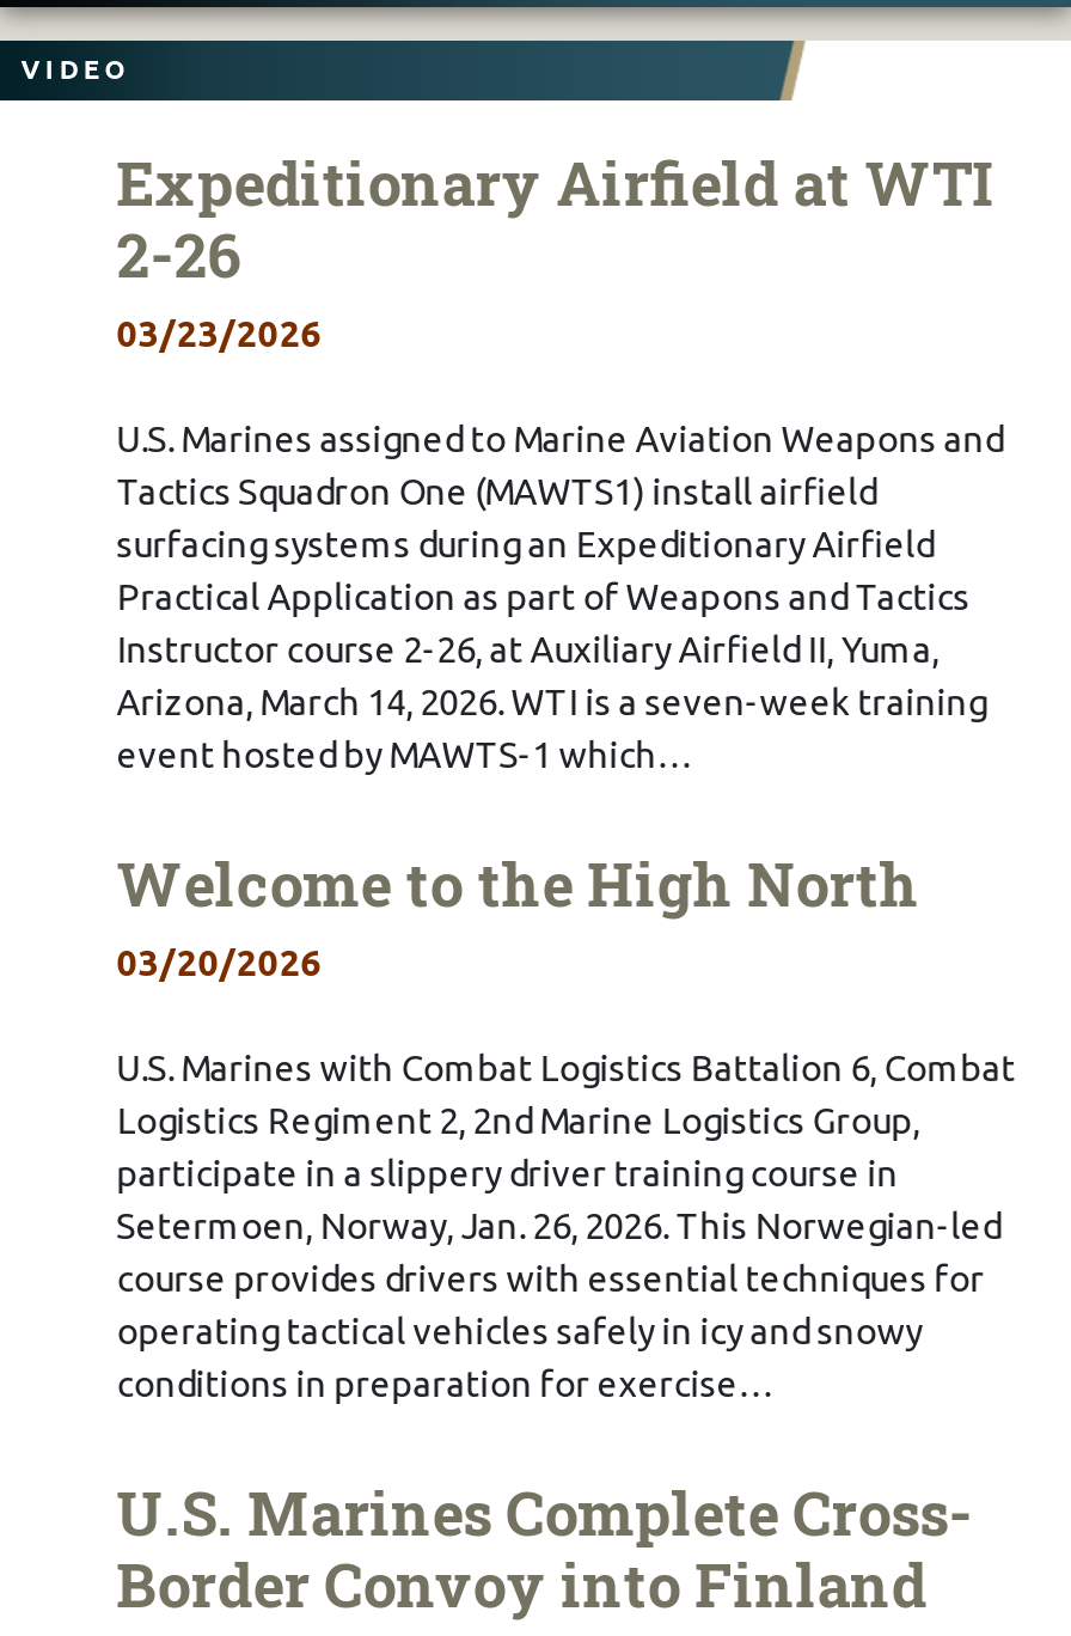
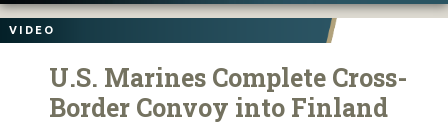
[117,143,1016,1404] Expeditionary Airfield at WTI | 2-26 | 03/23/2026 | U.S. Marines assigned to Marine Aviation Weapons and | Tactics Squadron One (MAWTS1) install airfield | surfacing systems during an Expeditionary Airfield | Practical Application as part of Weapons and Tactics | Instructor course 2-26, at Auxiliary Airfield II, Yuma, | Arizona, March 14, 2026. WTI is a seven-week training | event hosted by MAWTS-1 which… | Welcome to the High North | 03/20/2026 | U.S. Marines with Combat Logistics Battalion 6, Combat | Logistics Regiment 2, 2nd Marine Logistics Group, | participate in a slippery driver training course in | Setermoen, Norway, Jan. 26, 2026. This Norwegian-led | course provides drivers with essential techniques for | operating tactical vehicles safely in icy and snowy | conditions in preparation for exercise… -> none

